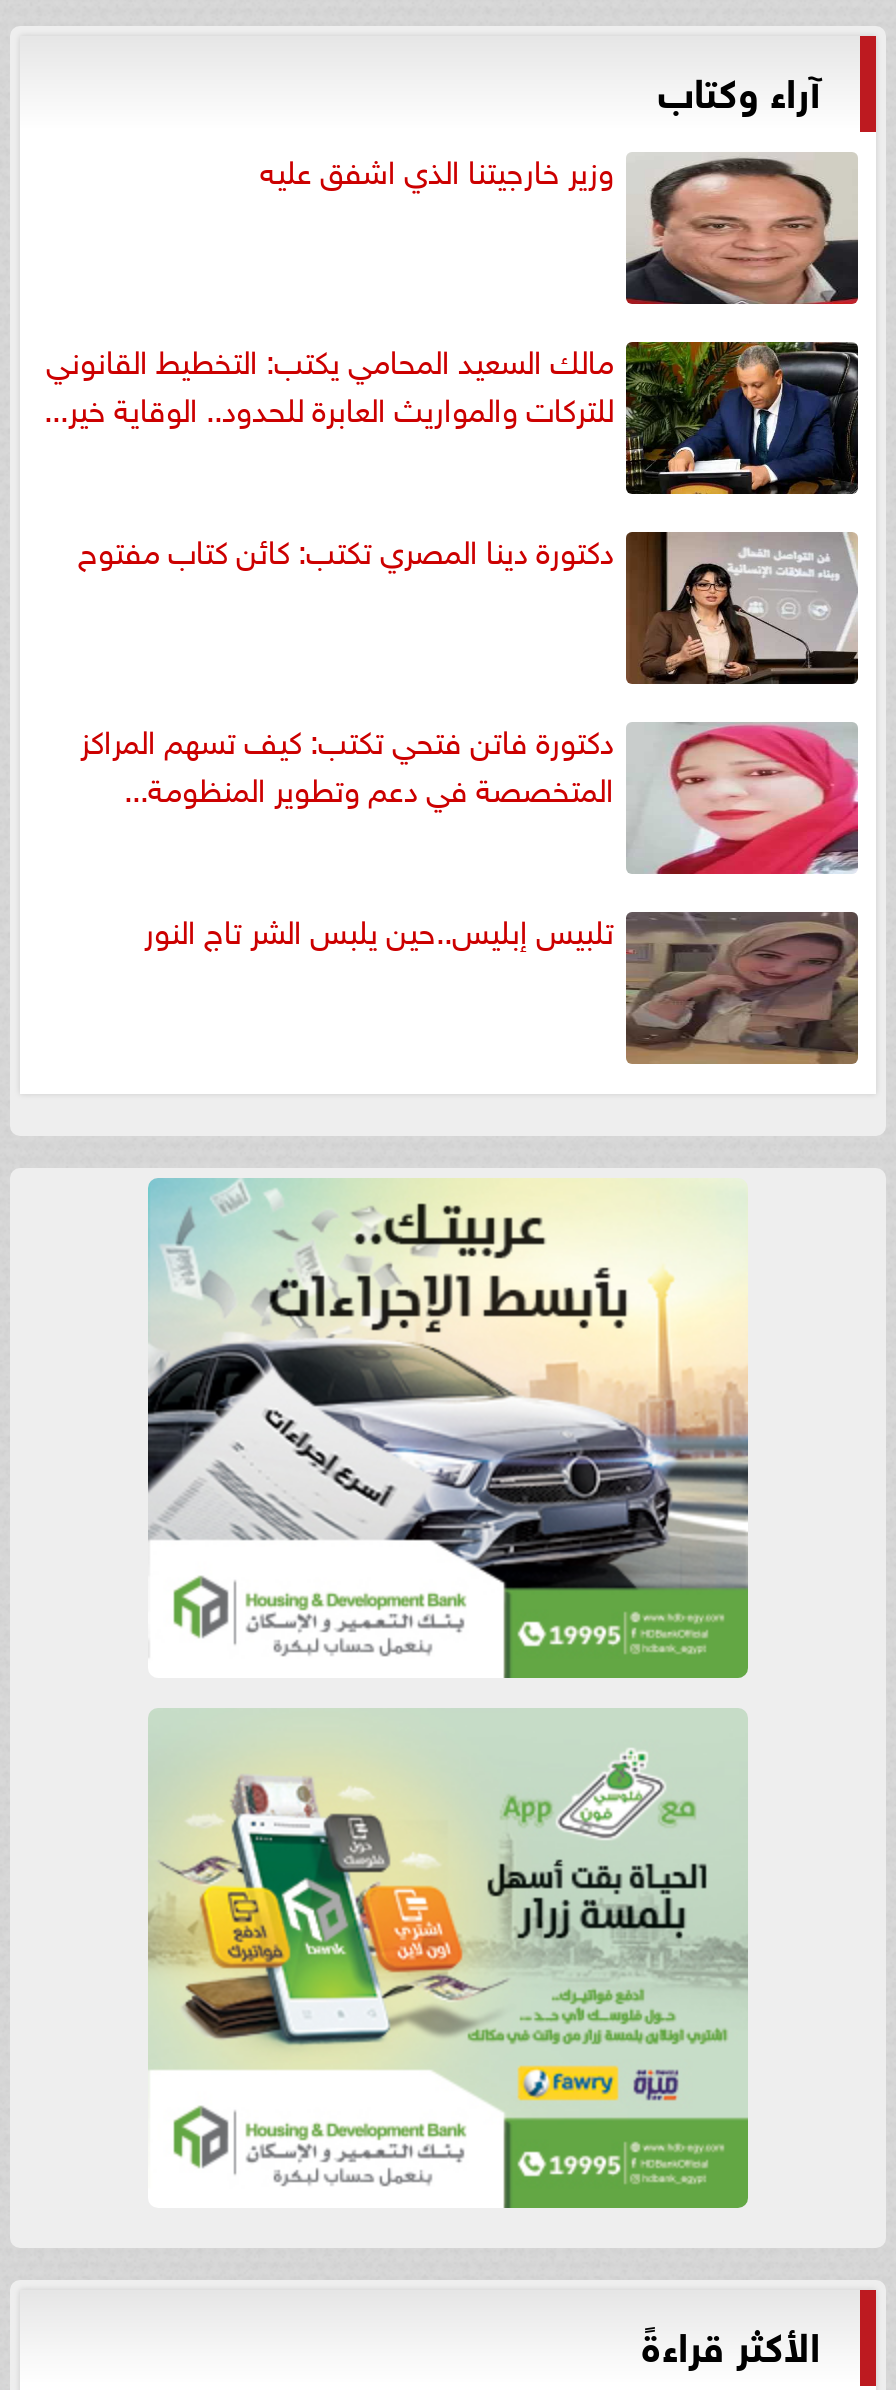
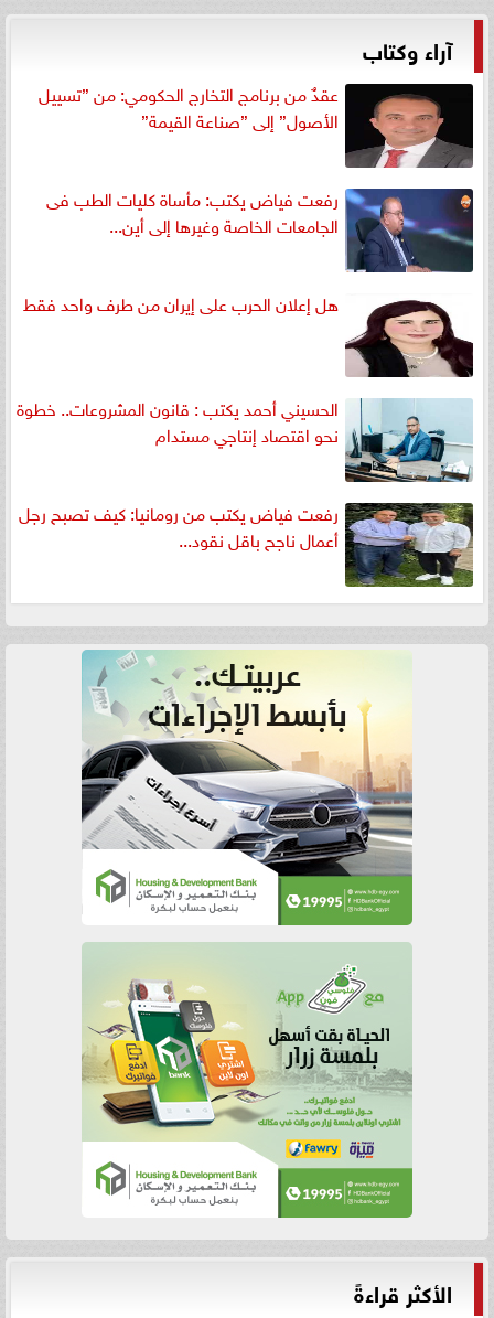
[260,140,860,306] [image] | وزير خارجيتنا الذي اشفق عليه -> [39,77,474,169] [image] | عقدٌ من برنامج التخارج الحكومي: من ”تسييل | الأصول” إلى ”صناعة القيمة”
[44,330,860,496] [image] | مالك السعيد المحامي يكتب: التخطيط القانوني | للتركات والمواريث العابرة للحدود.. الوقاية خير... -> [46,182,474,274] [image] | رفعت فياض يكتب: مأساة كليات الطب فى | الجامعات الخاصة وغيرها إلى أين...
[78,520,860,686] [image] | دكتورة دينا المصري تكتب: كائن كتاب مفتوح -> [23,287,474,377] [image] | هل إعلان الحرب على إيران من طرف واحد فقط
[80,710,860,876] [image] | دكتورة فاتن فتحي تكتب: كيف تسهم المراكز | المتخصصة في دعم وتطوير المنظومة... -> [17,392,473,483] [image] | الحسيني أحمد يكتب : قانون المشروعات.. خطوة | نحو اقتصاد إنتاجي مستدام
[144,900,860,1066] [image] | تلبيس إبليس..حين يلبس الشر تاج النور -> [19,496,474,588] [image] | رفعت فياض يكتب من رومانيا: كيف تصبح رجل | أعمال ناجح باقل نقود...

